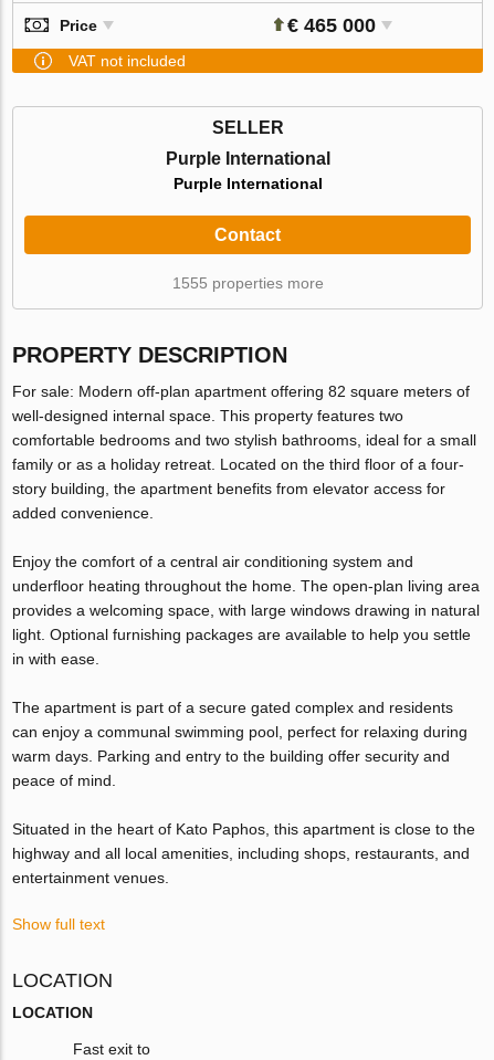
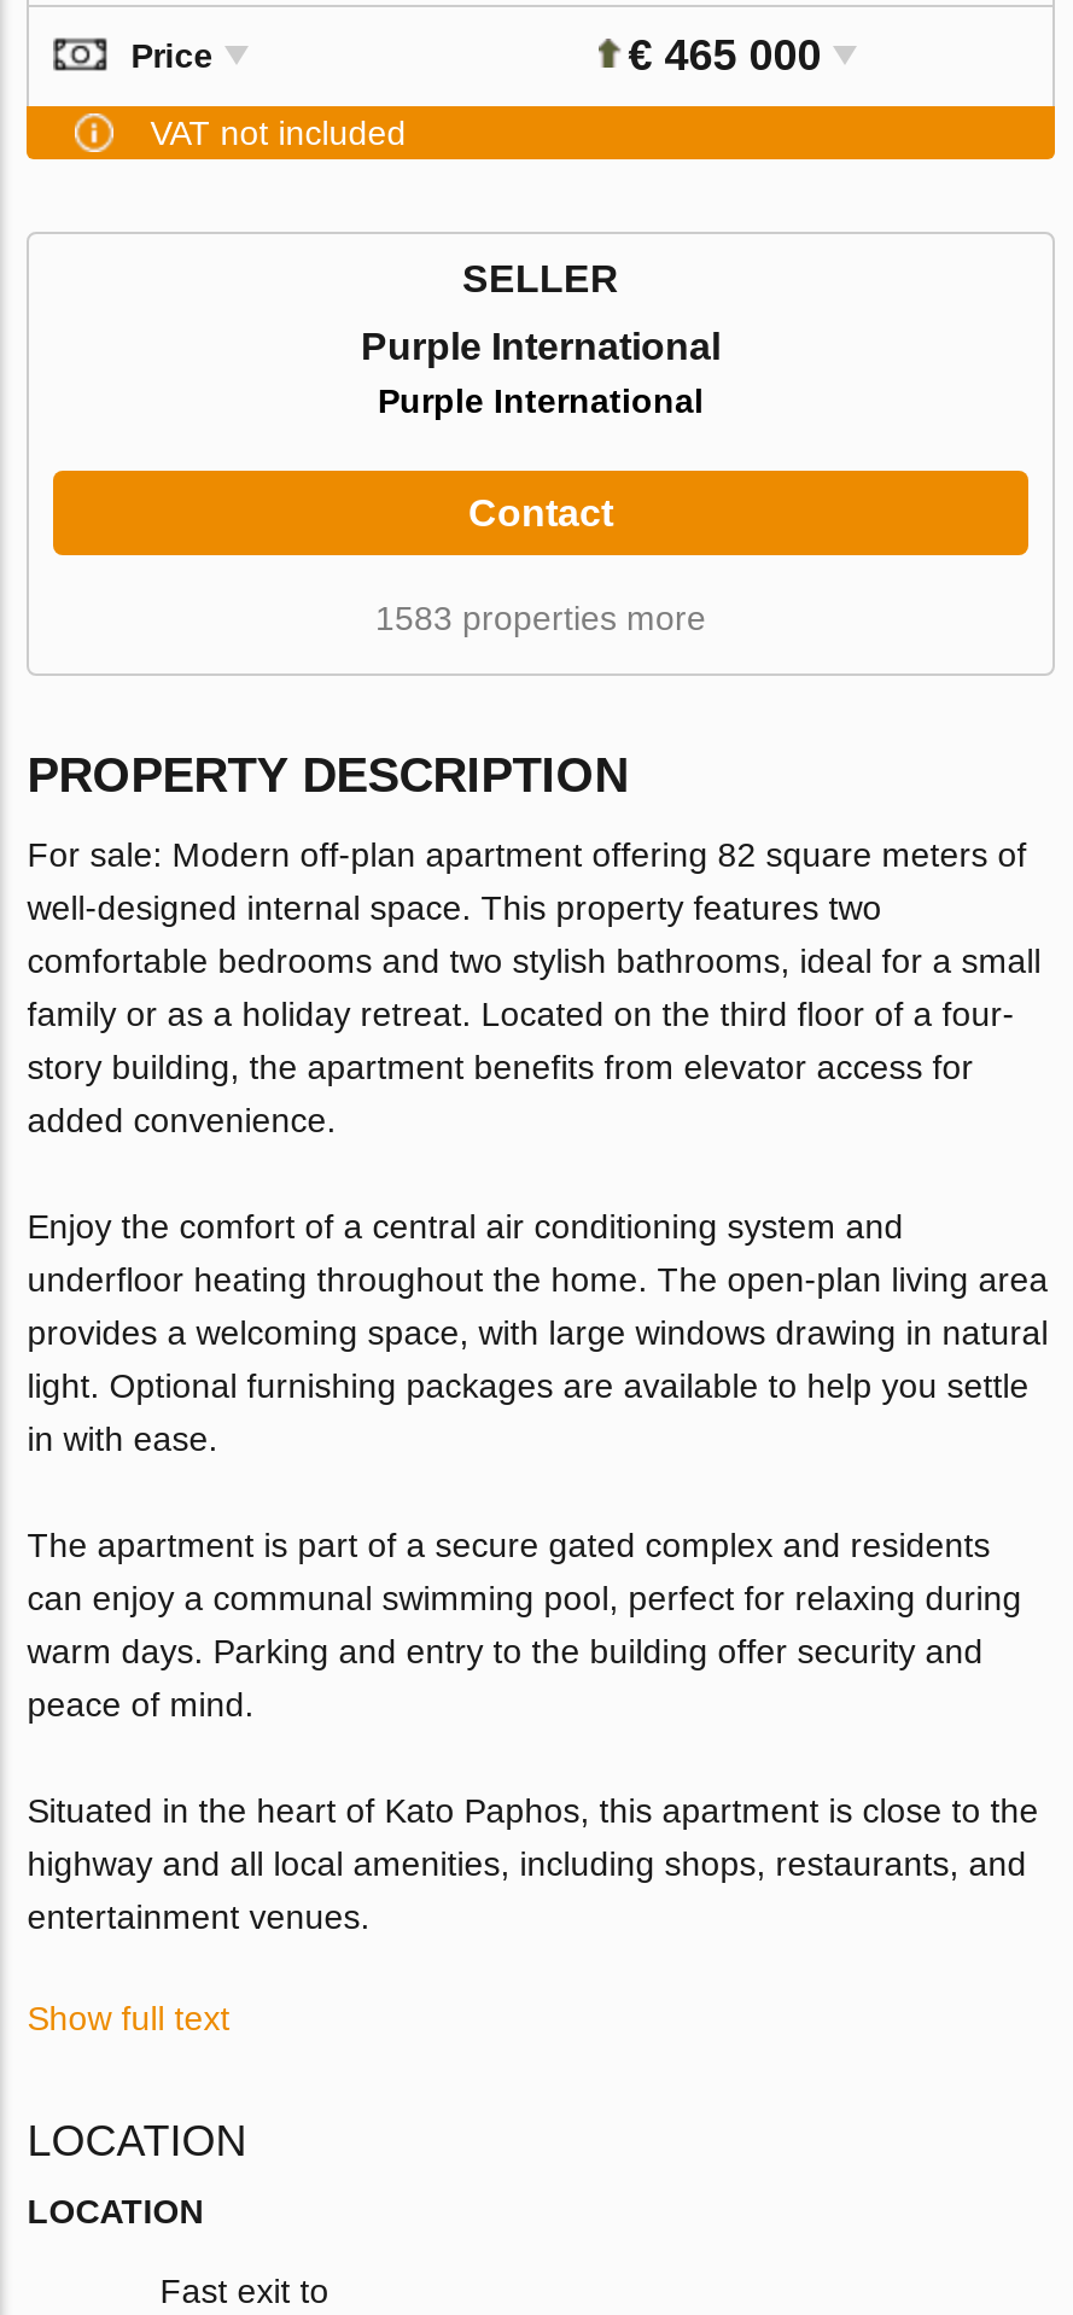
[172,274,323,291] 1555 properties more -> [375,598,706,637] 1583 properties more

